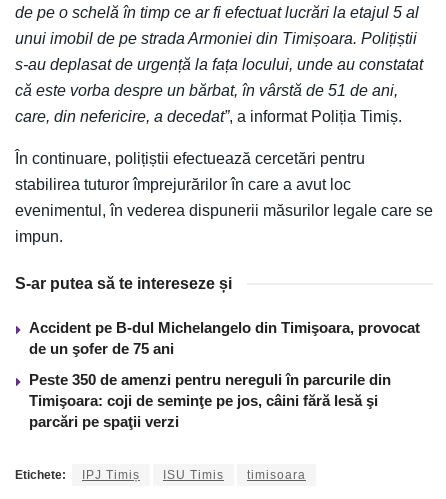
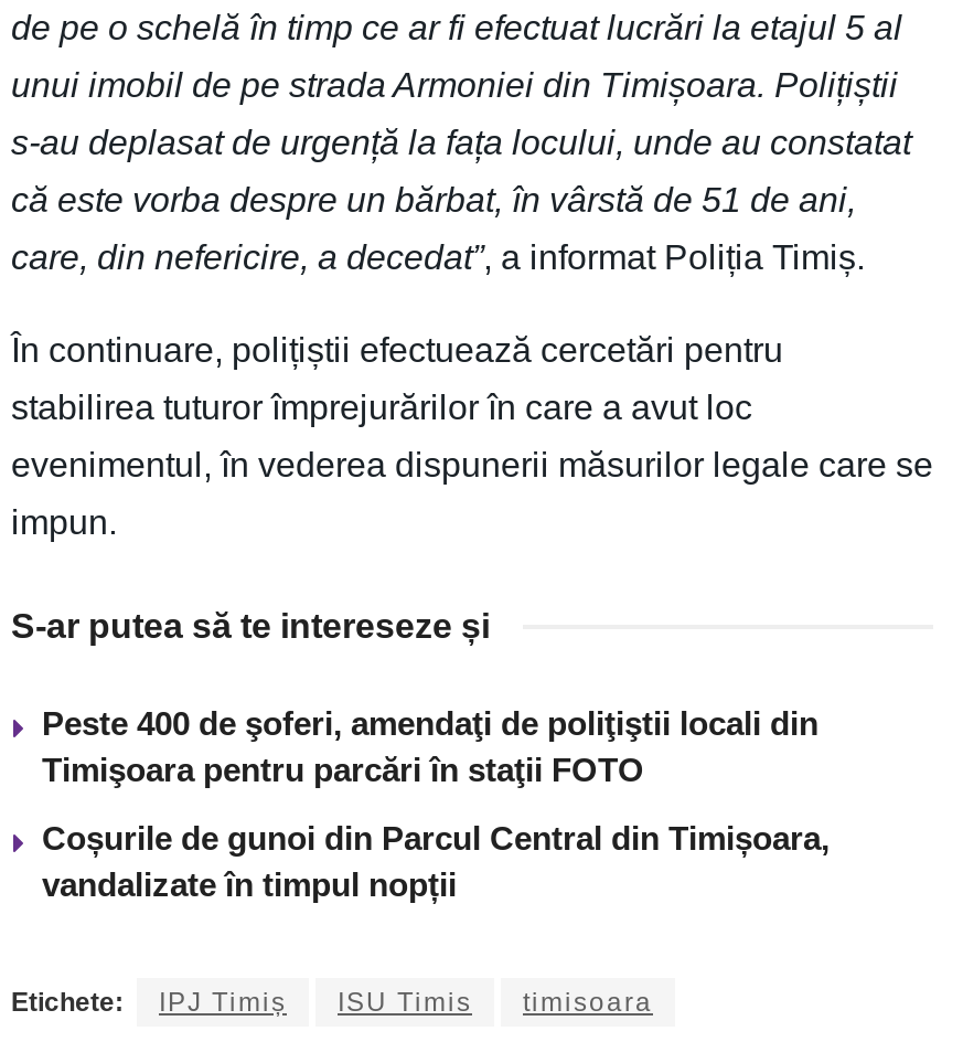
[29,319,420,357] Accident pe B-dul Michelangelo din Timişoara, provocat | de un şofer de 75 ani -> [42,705,818,789] Peste 400 de şoferi, amendaţi de poliţiştii locali din | Timişoara pentru parcări în staţii FOTO
[29,371,391,430] Peste 350 de amenzi pentru nereguli în parcurile din | Timişoara: coji de seminţe pe jos, câini fără lesă şi | parcări pe spaţii verzi -> [42,820,830,904] Coșurile de gunoi din Parcul Central din Timișoara, | vandalizate în timpul nopții

